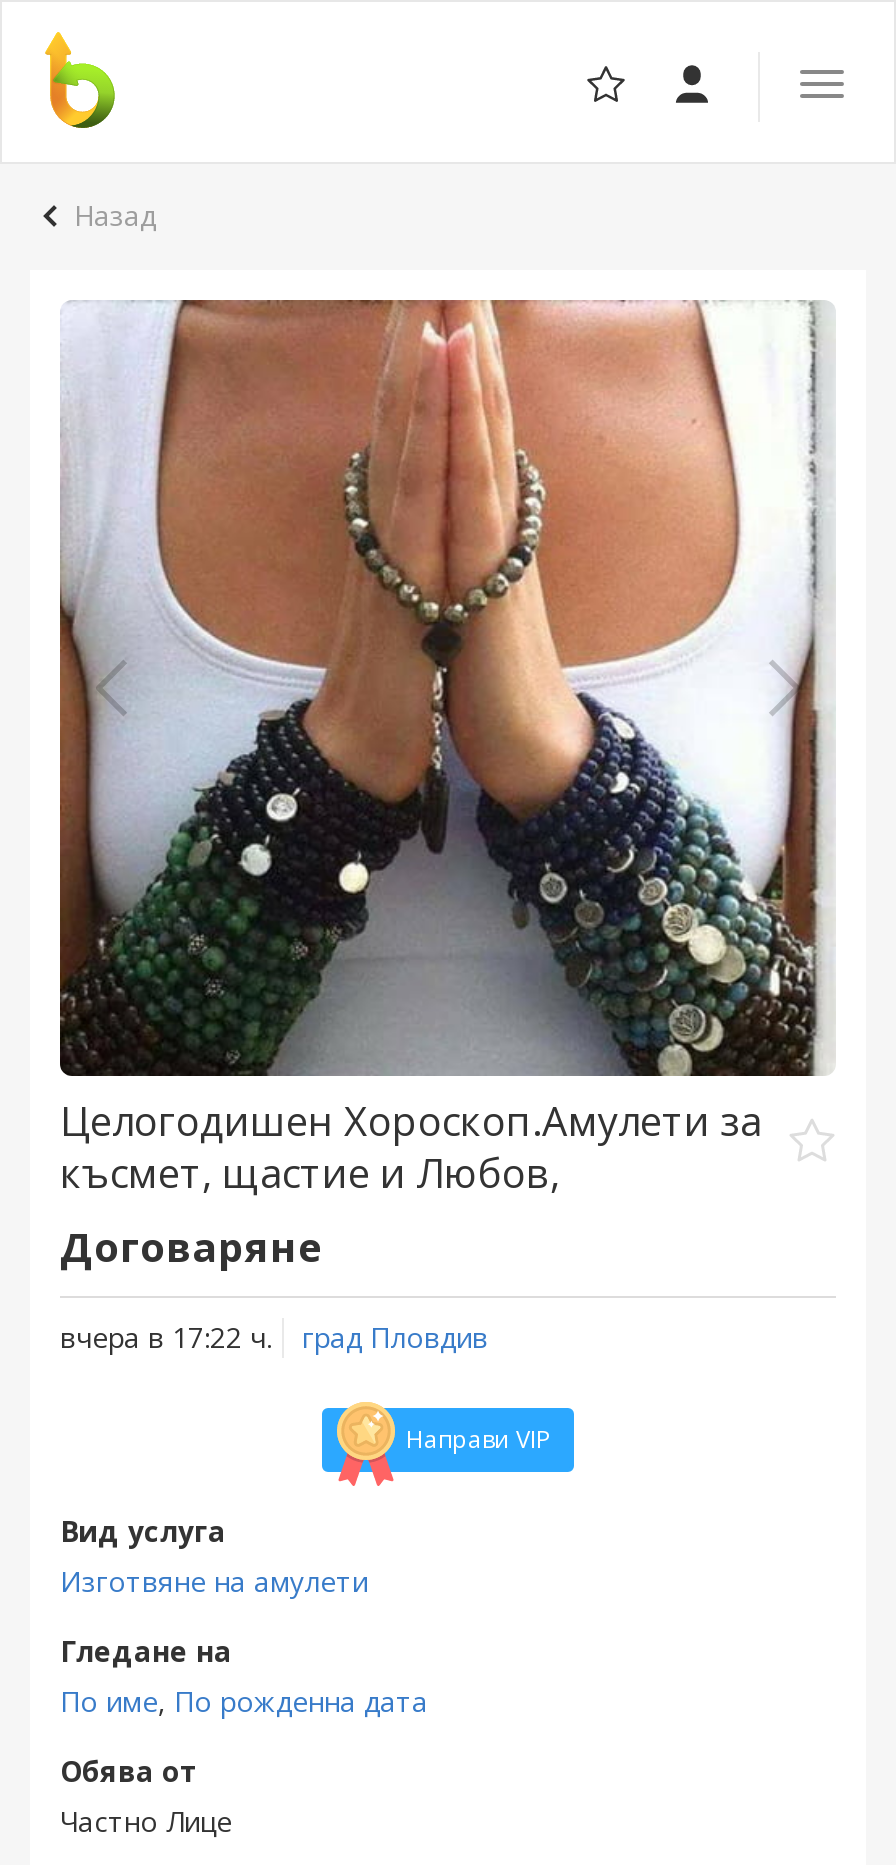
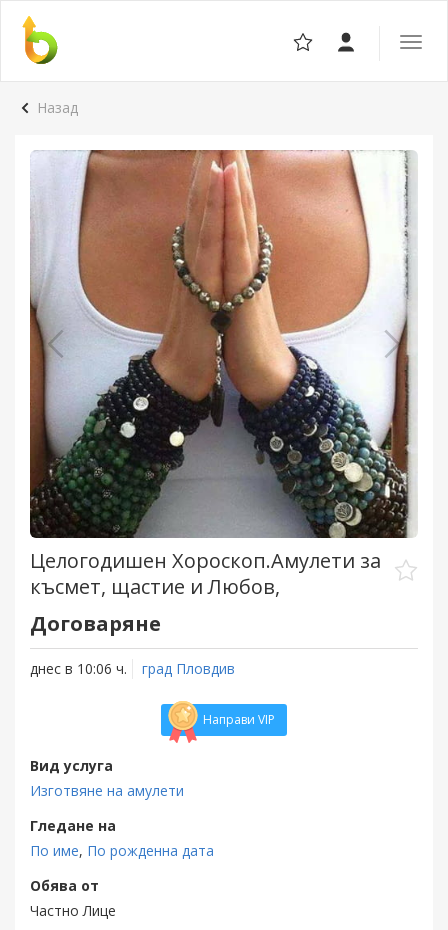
[60,1318,488,1356] вчера в 17:22 ч. град Пловдив -> [30,659,235,678] днес в 10:06 ч. град Пловдив

